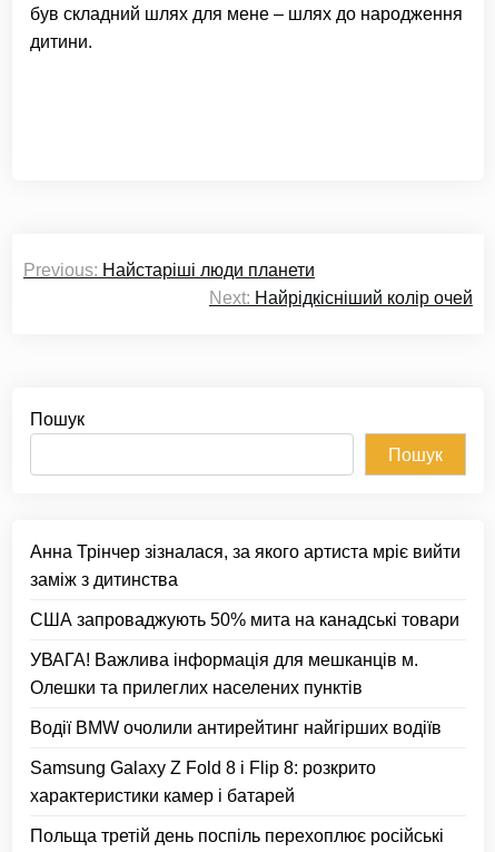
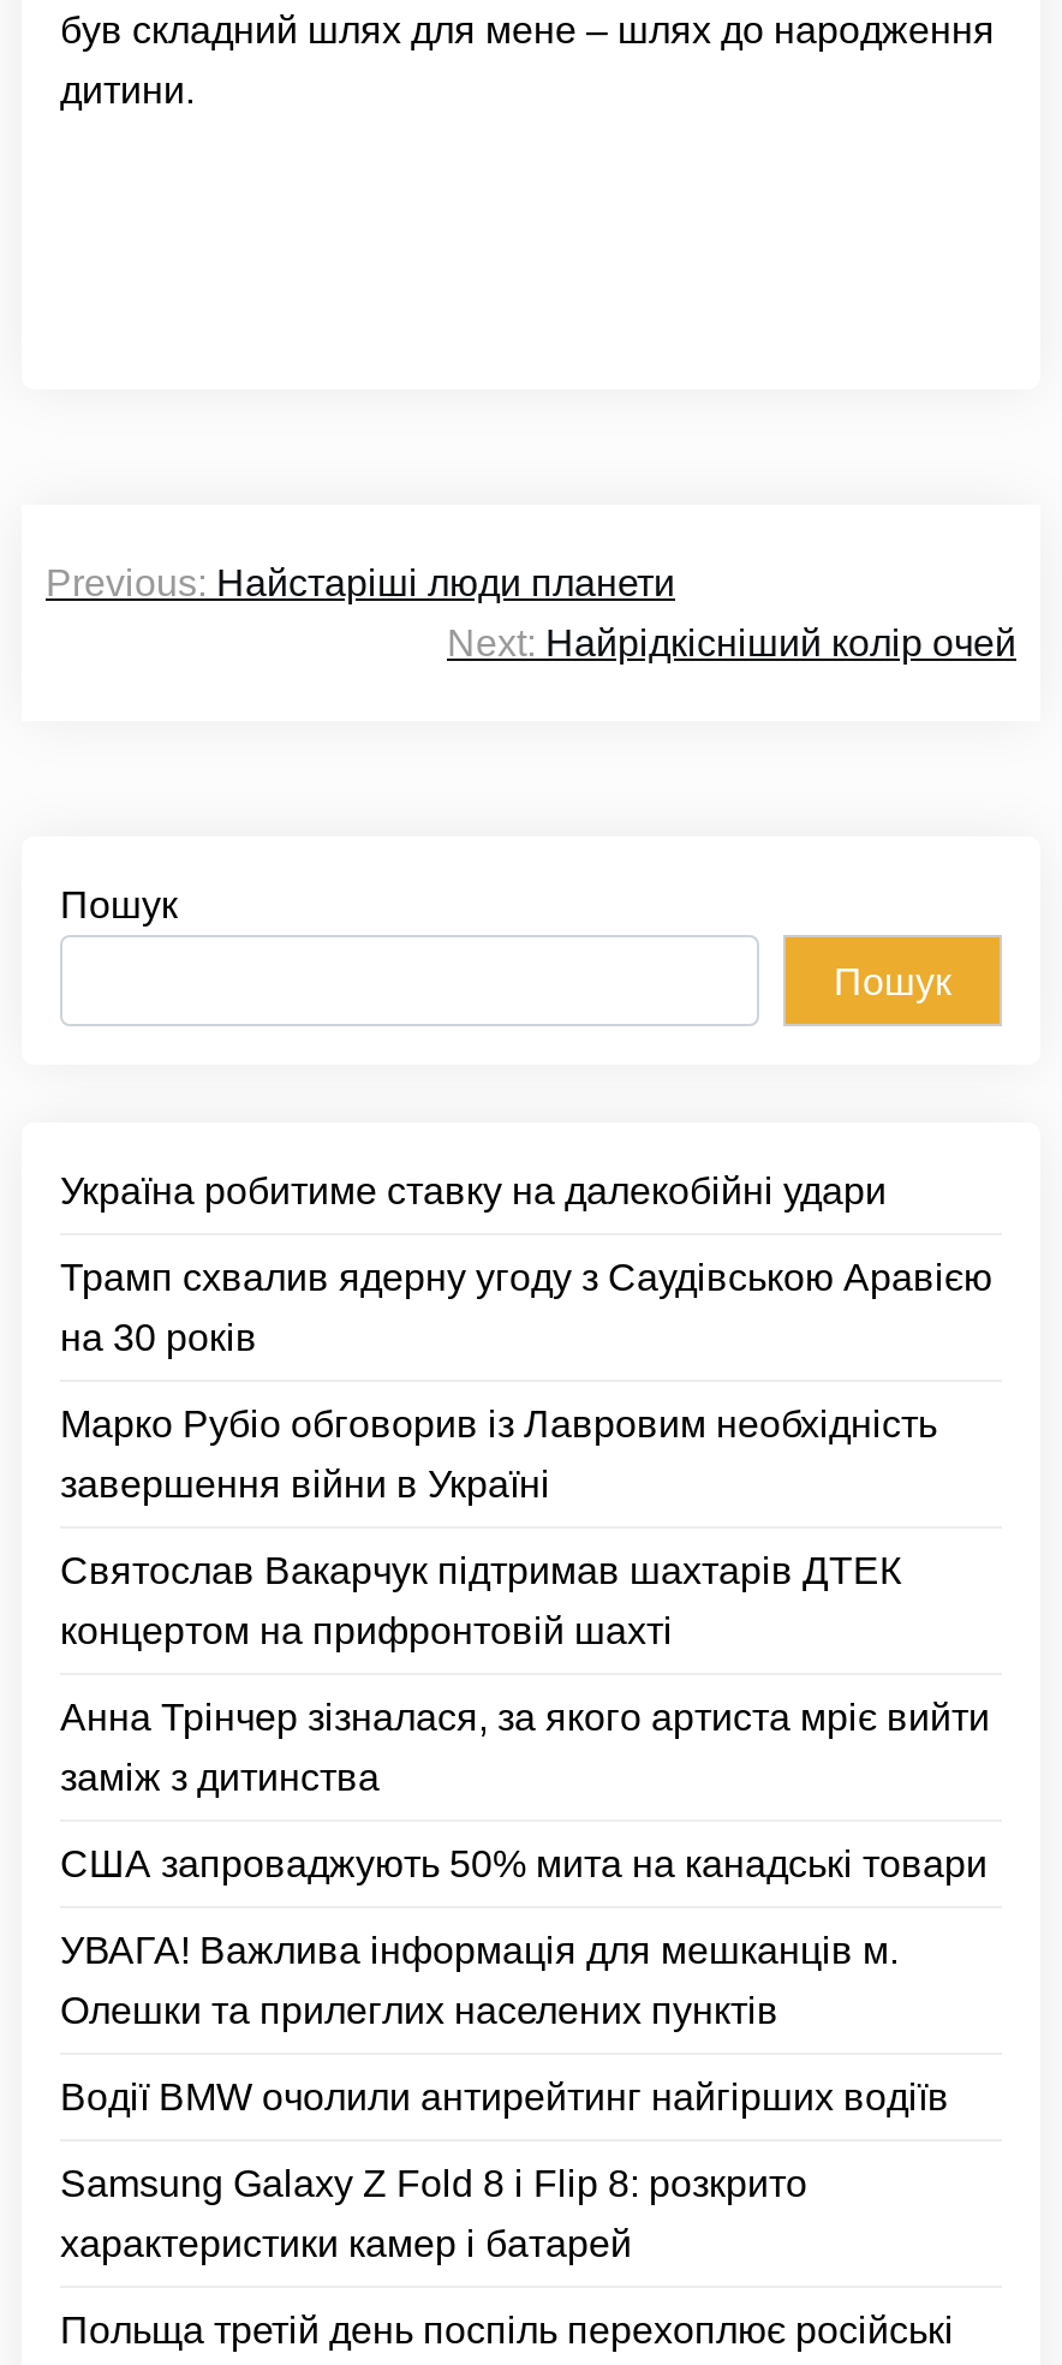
none -> [60,1171,992,1652] Україна робитиме ставку на далекобійні удари | Трамп схвалив ядерну угоду з Саудівською Аравією | на 30 років | Марко Рубіо обговорив із Лавровим необхідність | завершення війни в Україні | Святослав Вакарчук підтримав шахтарів ДТЕК | концертом на прифронтовій шахті

